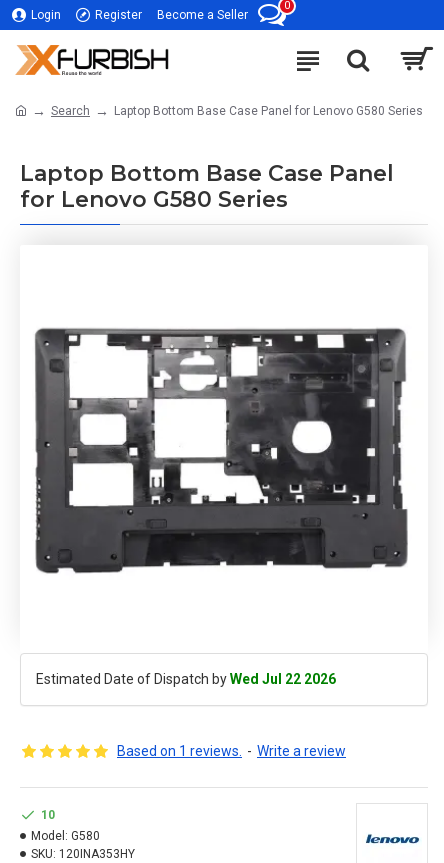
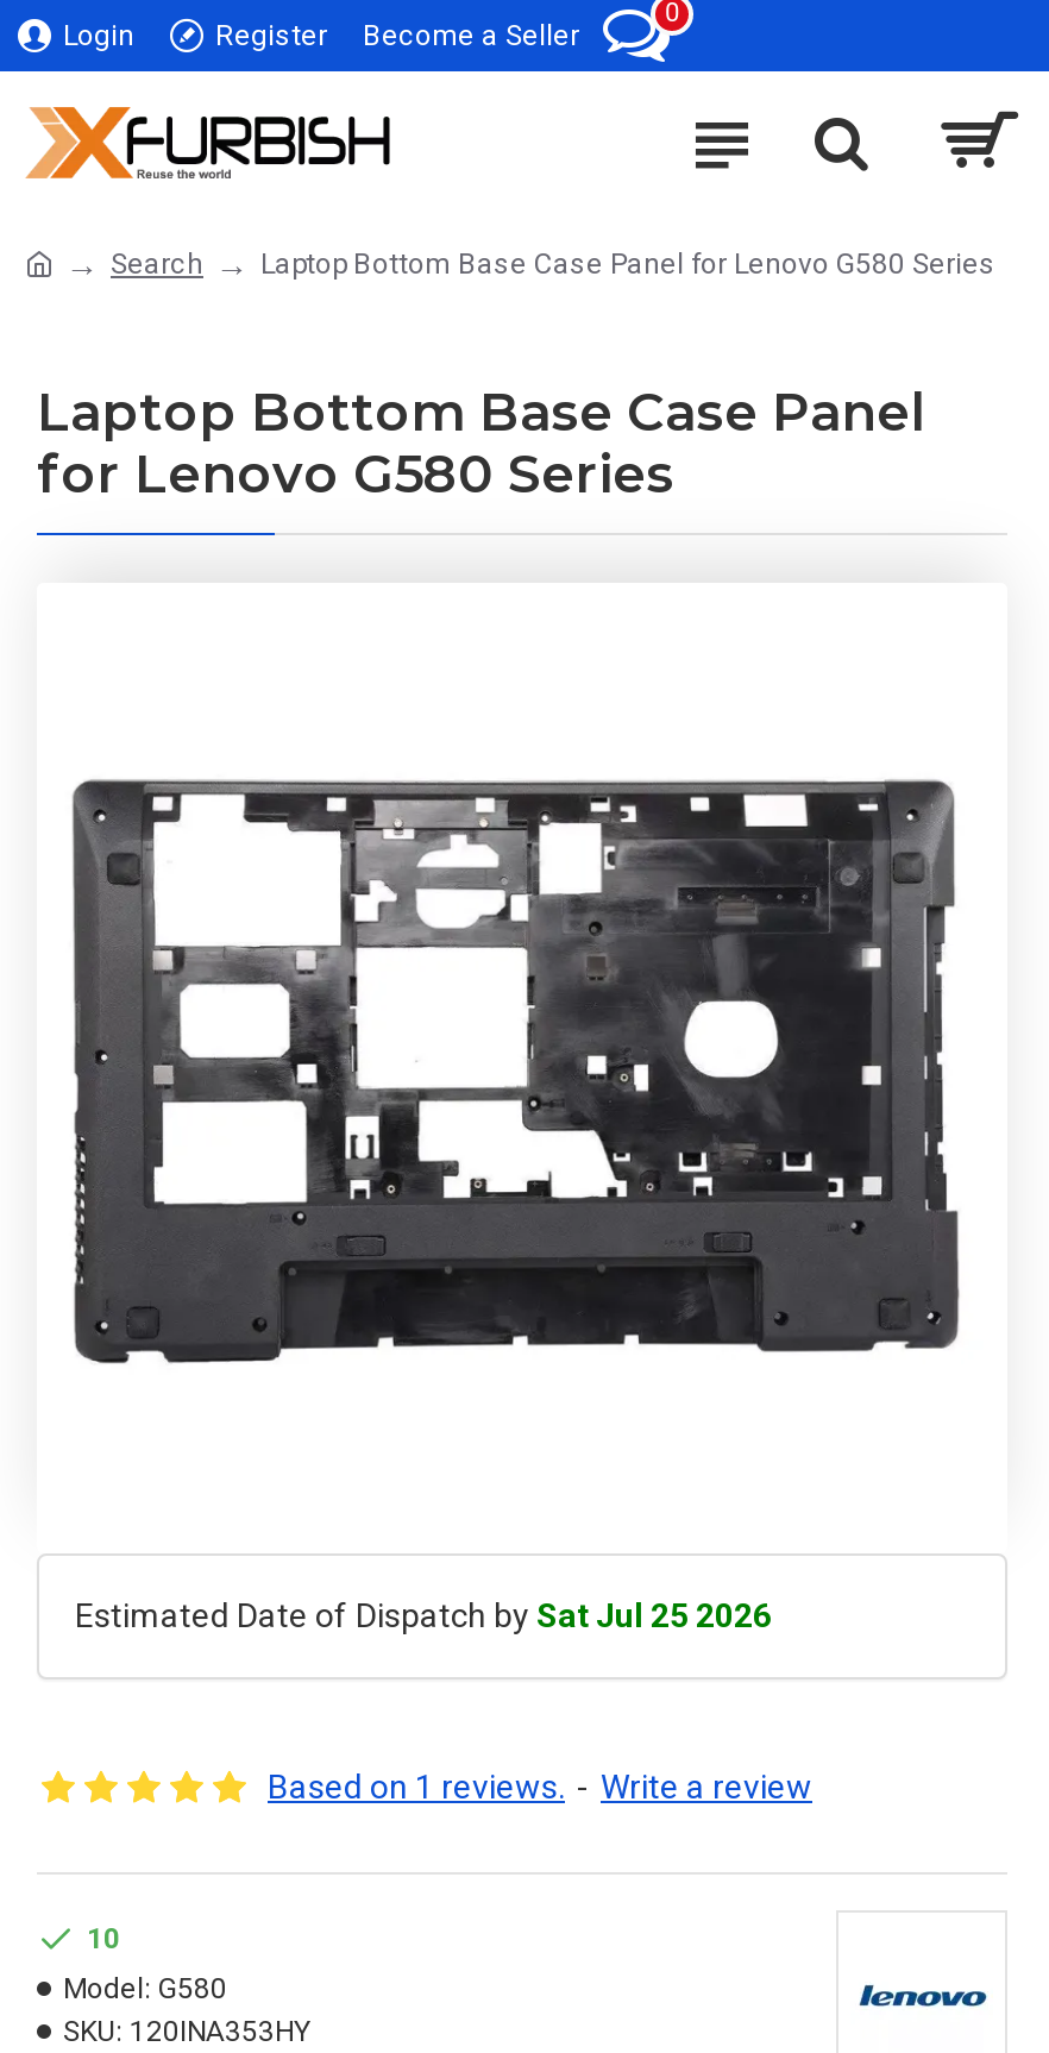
[36,671,336,687] Estimated Date of Dispatch by Wed Jul 22 2026 -> [75,1596,772,1634] Estimated Date of Dispatch by Sat Jul 25 2026

